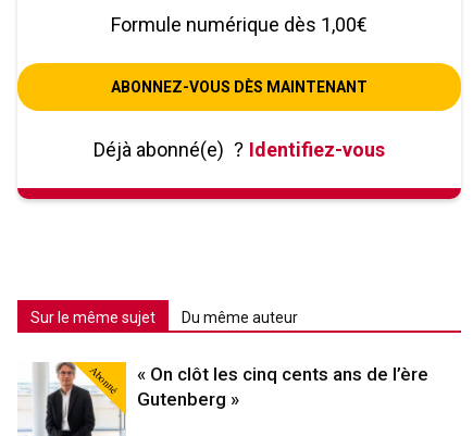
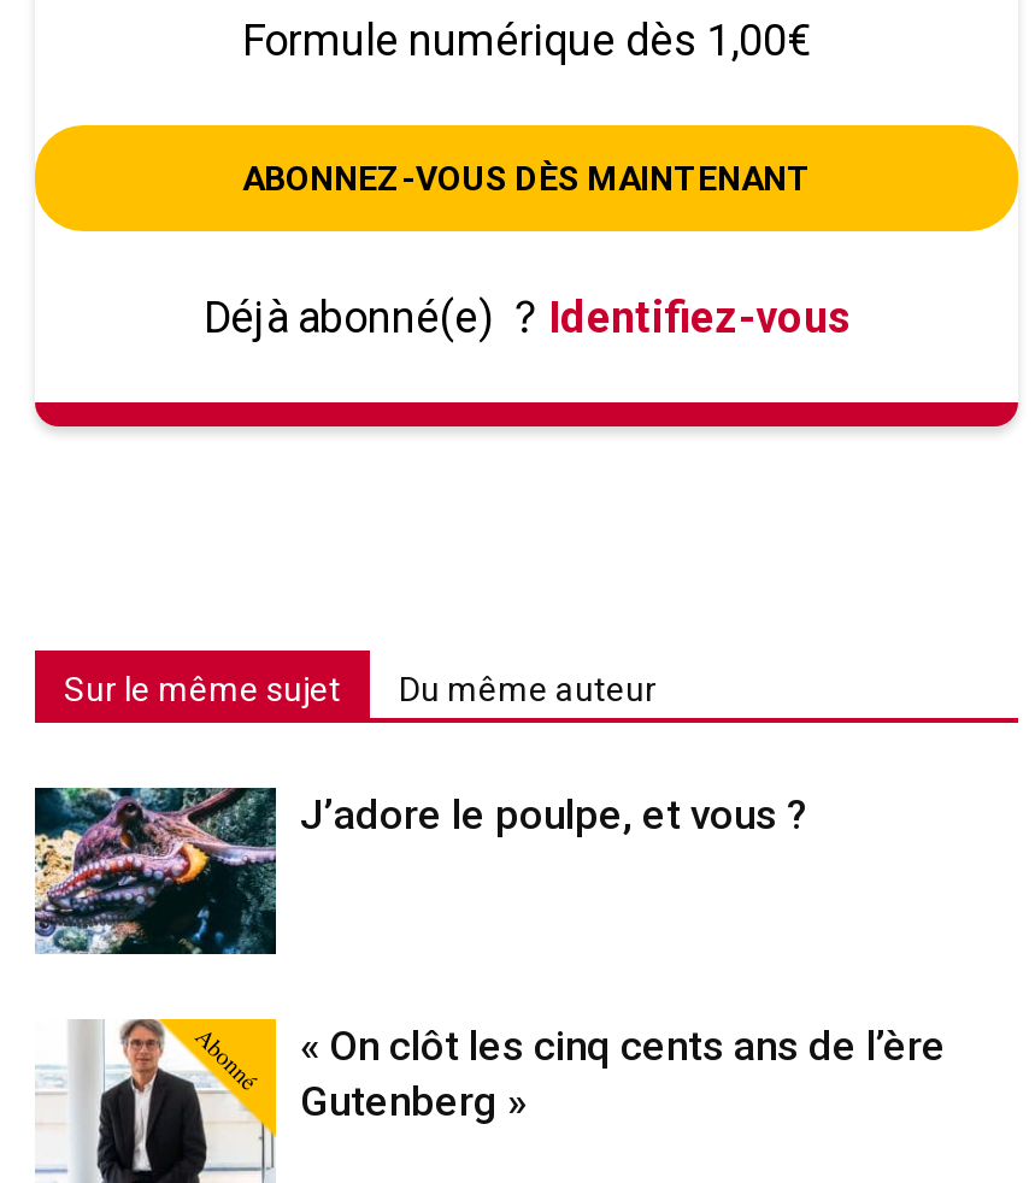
none -> [33,785,808,957] [image] | J’adore le poulpe, et vous ?

